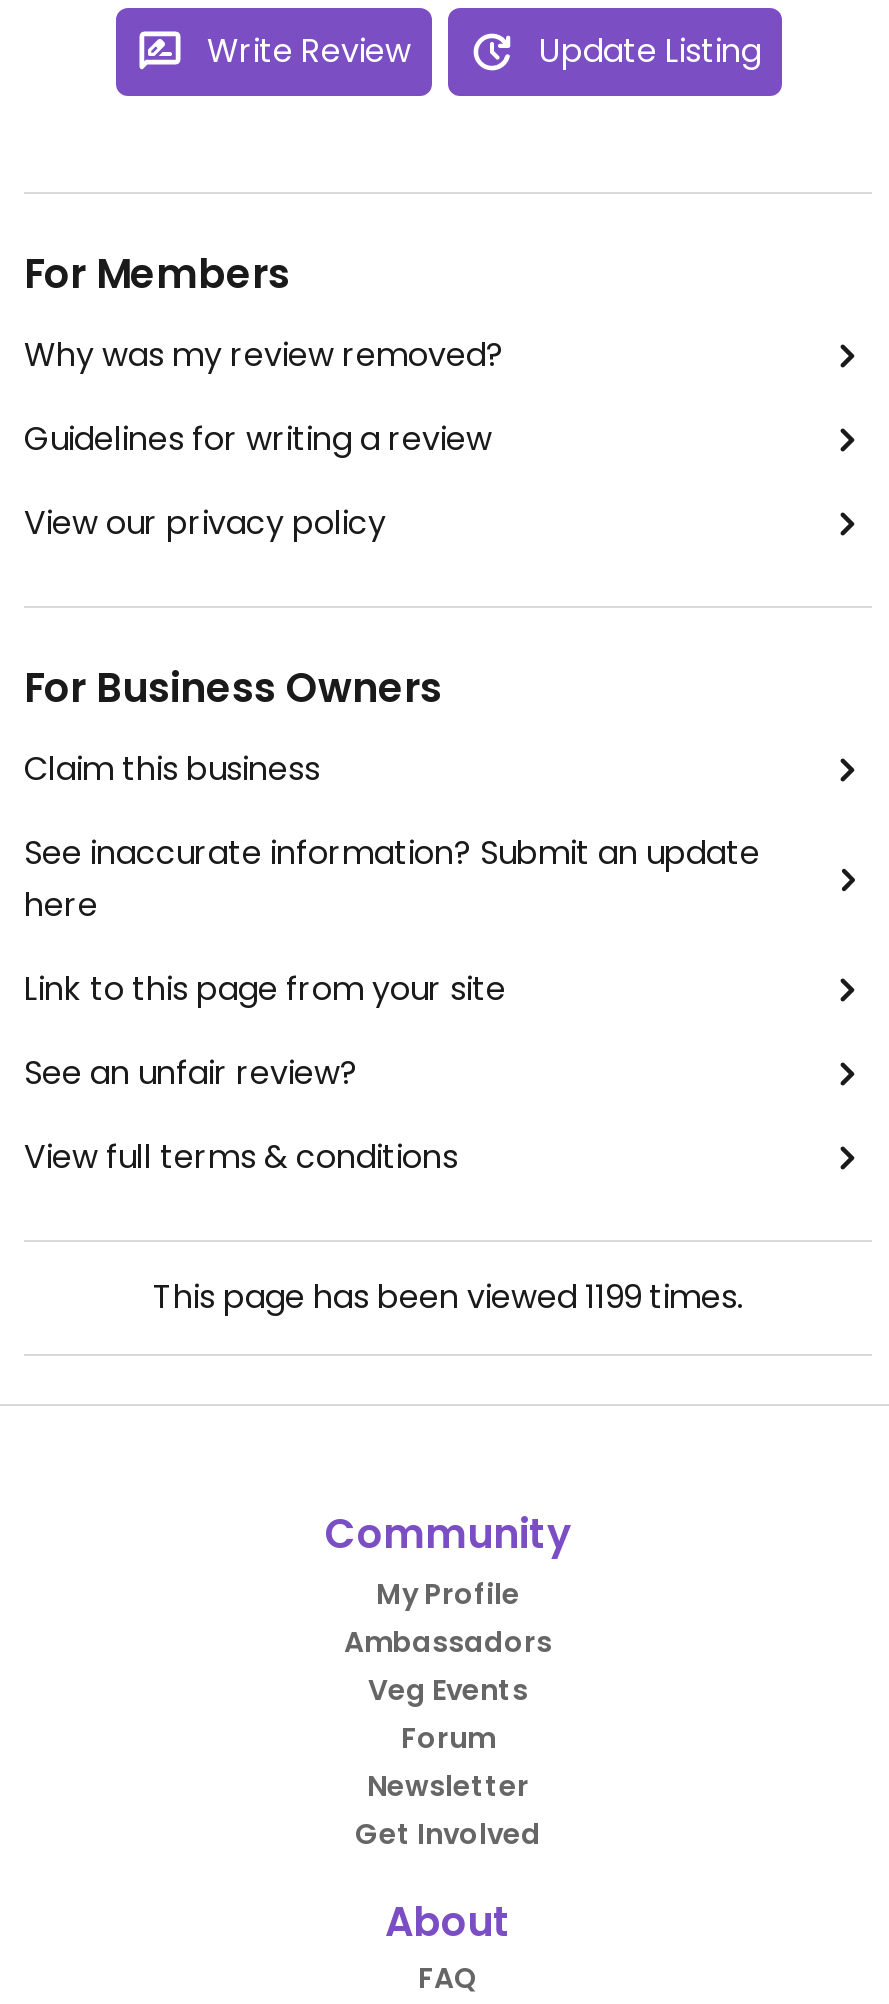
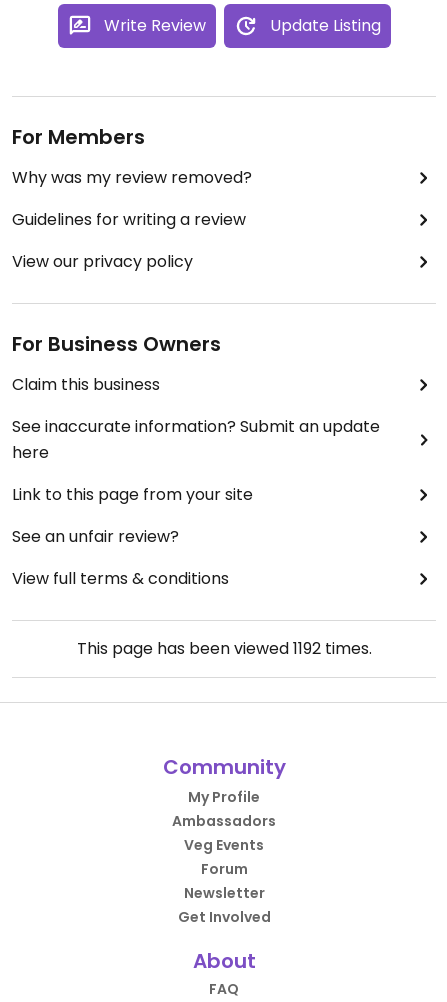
[153,1274,743,1320] This page has been viewed 1199 times. -> [76,637,371,660] This page has been viewed 1192 times.

